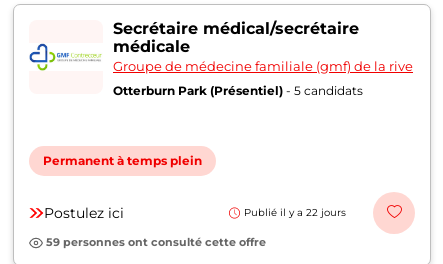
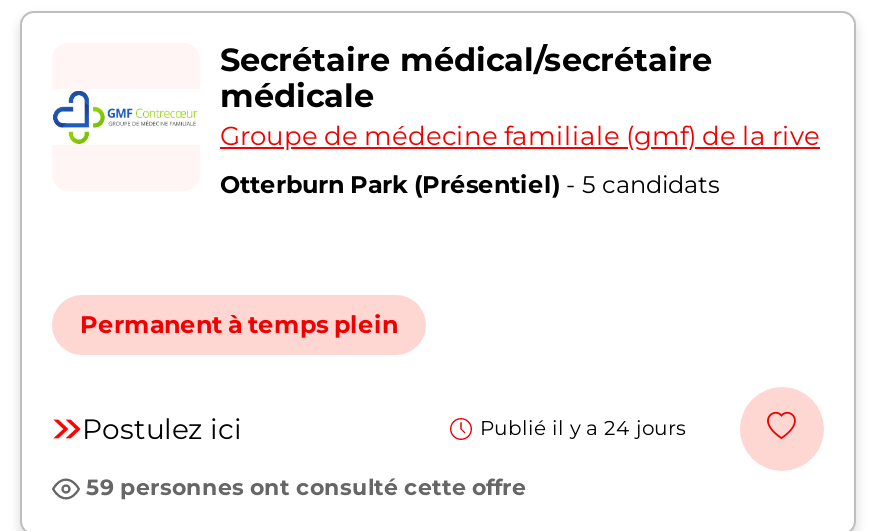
[244,206,346,219] Publié il y a 22 jours -> [480,416,686,442] Publié il y a 24 jours

